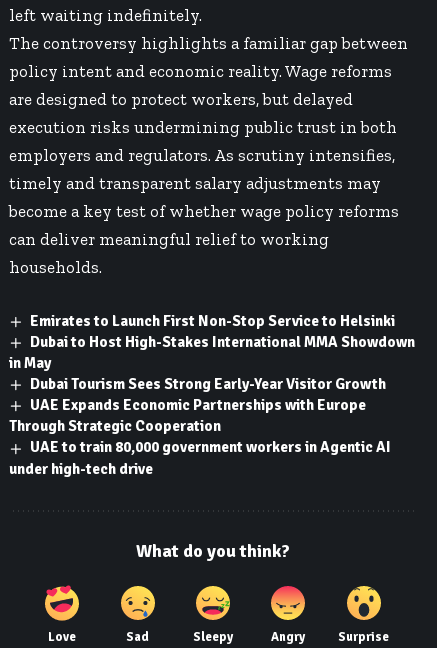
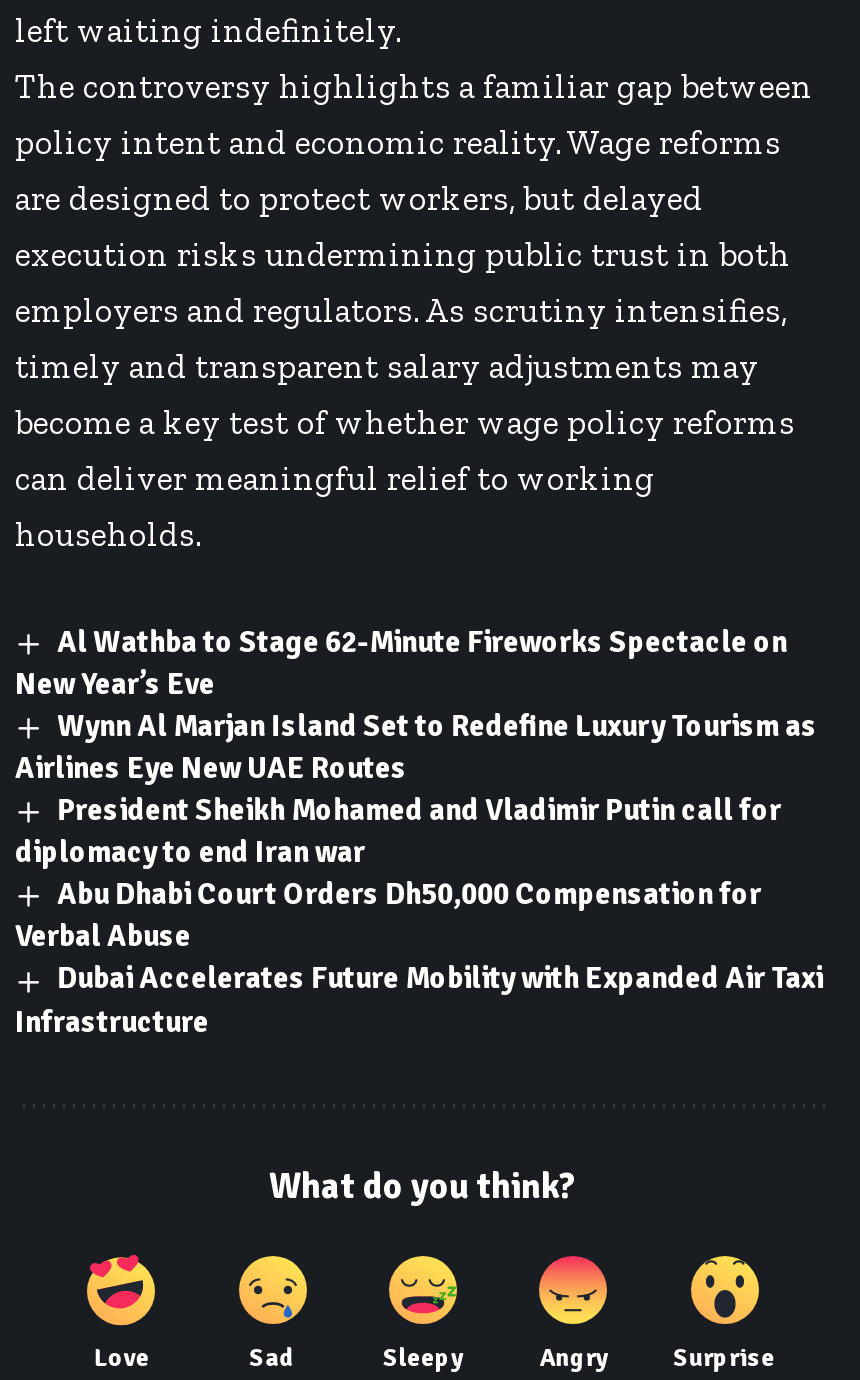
[9,312,415,478] Emirates to Launch First Non-Stop Service to Helsinki | Dubai to Host High-Stakes International MMA Showdown | in May | Dubai Tourism Sees Strong Early-Year Visitor Growth | UAE Expands Economic Partnerships with Europe | Through Strategic Cooperation | UAE to train 80,000 government workers in Agentic AI | under high-tech drive -> [15,623,823,1039] Al Wathba to Stage 62-Minute Fireworks Spectacle on | New Year’s Eve | Wynn Al Marjan Island Set to Redefine Luxury Tourism as | Airlines Eye New UAE Routes | President Sheikh Mohamed and Vladimir Putin call for | diplomacy to end Iran war | Abu Dhabi Court Orders Dh50,000 Compensation for | Verbal Abuse | Dubai Accelerates Future Mobility with Expanded Air Taxi | Infrastructure

